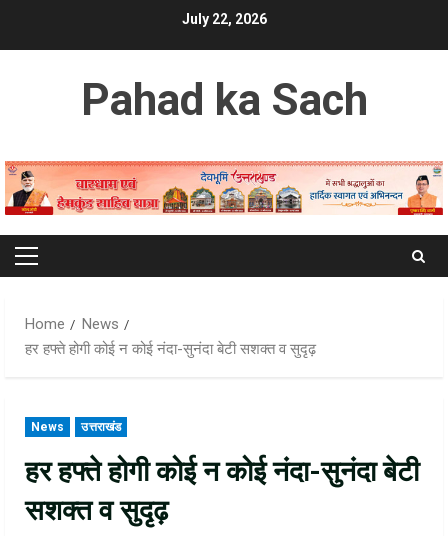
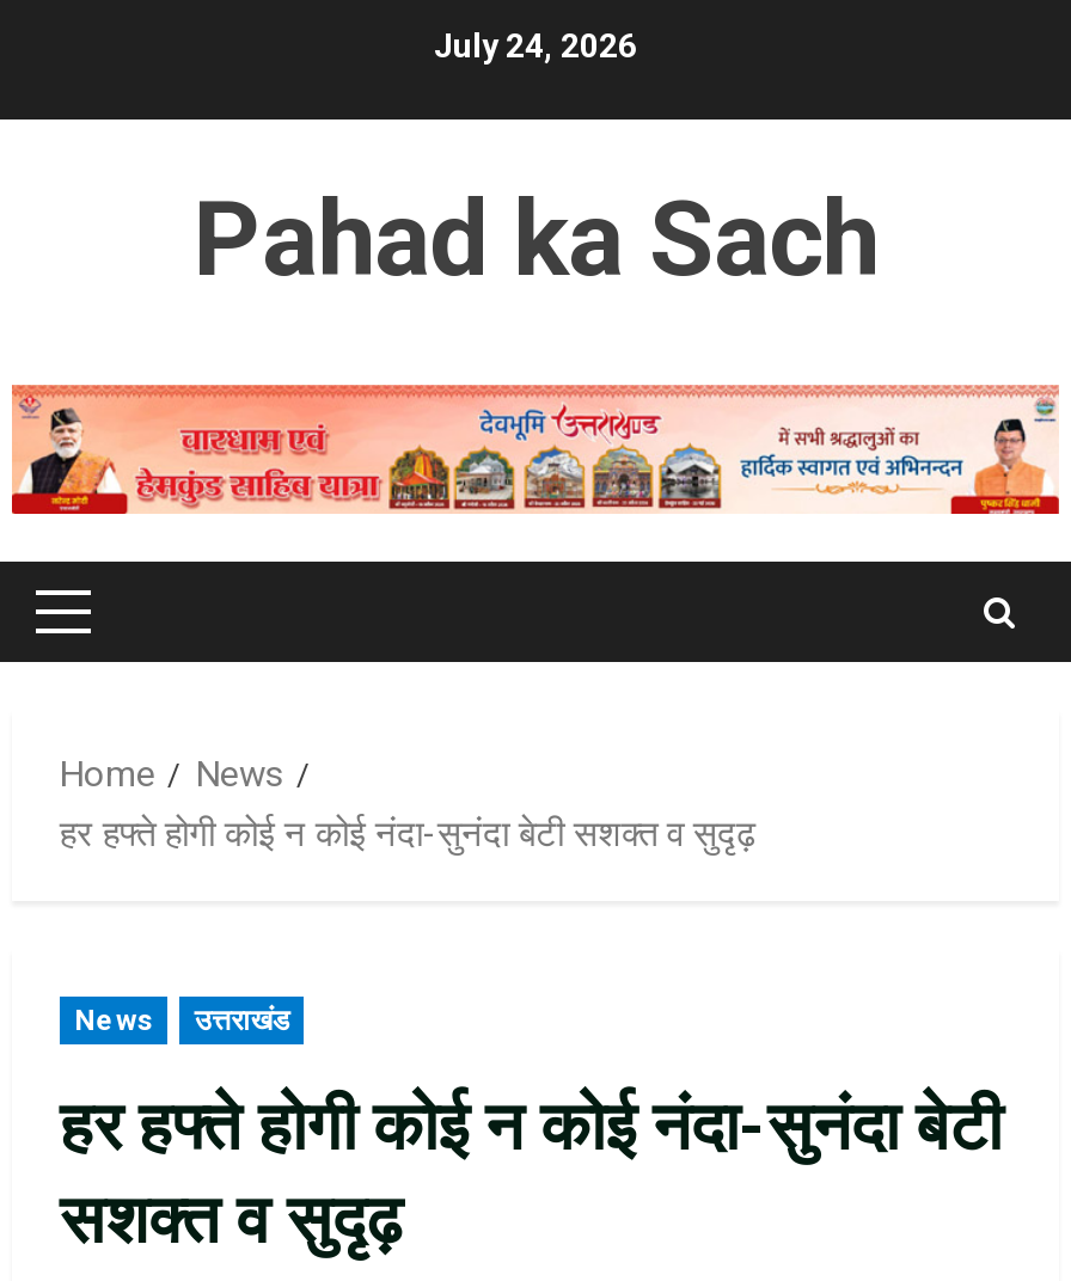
[181,10,266,26] July 22, 2026 -> [434,25,637,63] July 24, 2026

